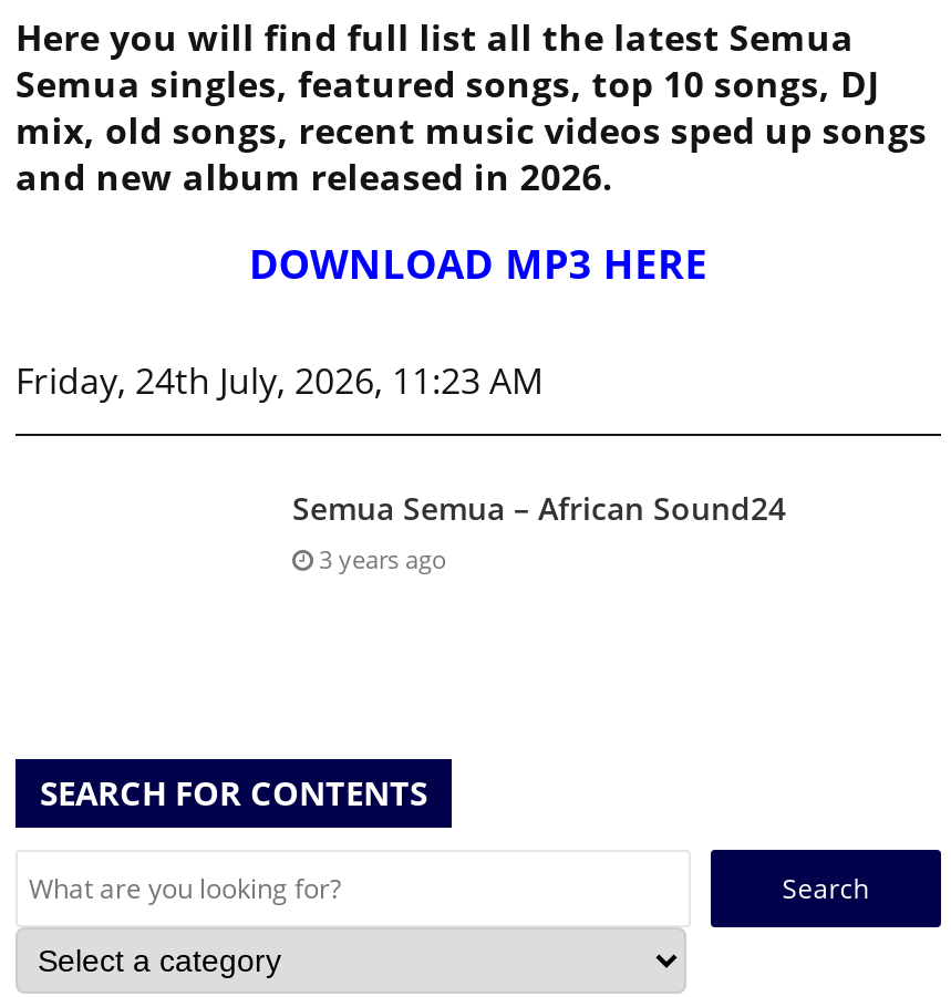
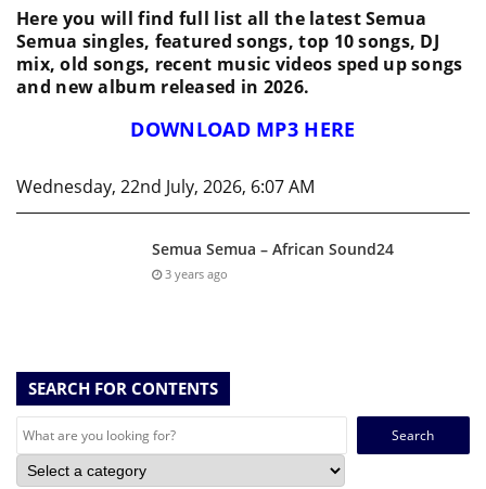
[15,357,542,406] Friday, 24th July, 2026, 11:23 AM -> [16,175,315,199] Wednesday, 22nd July, 2026, 6:07 AM

